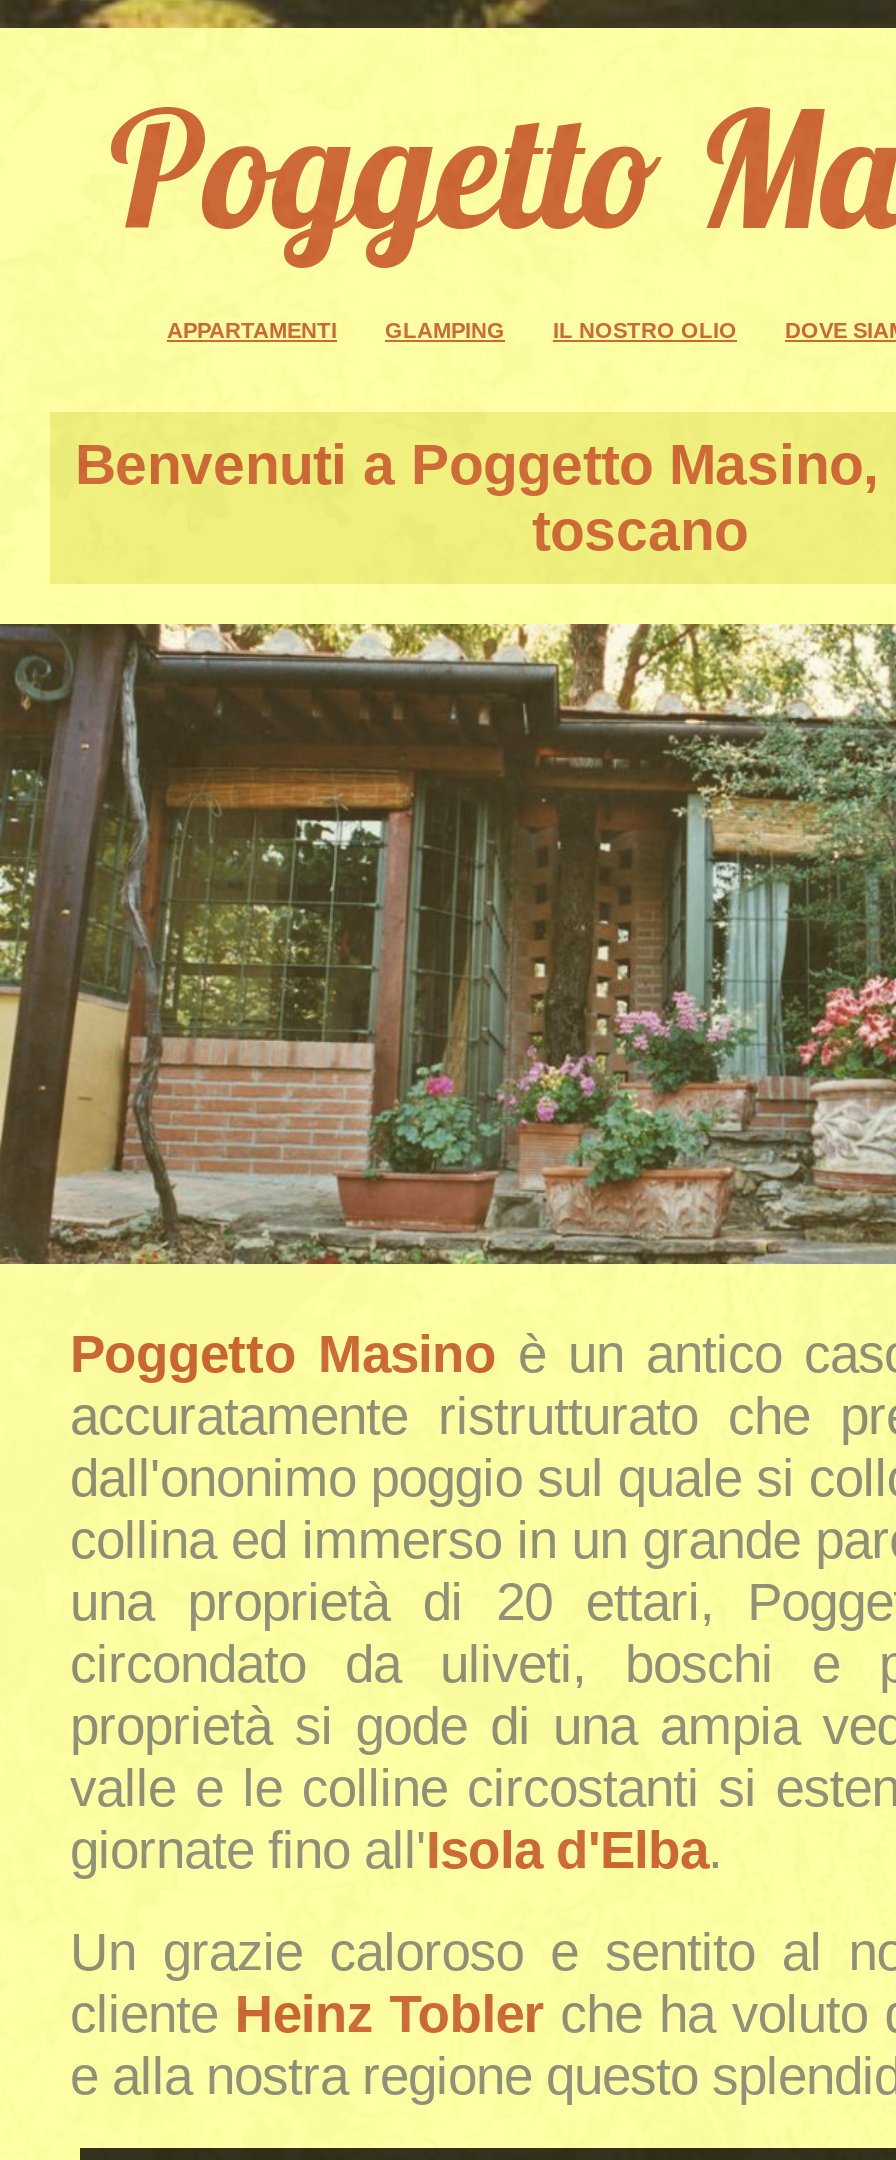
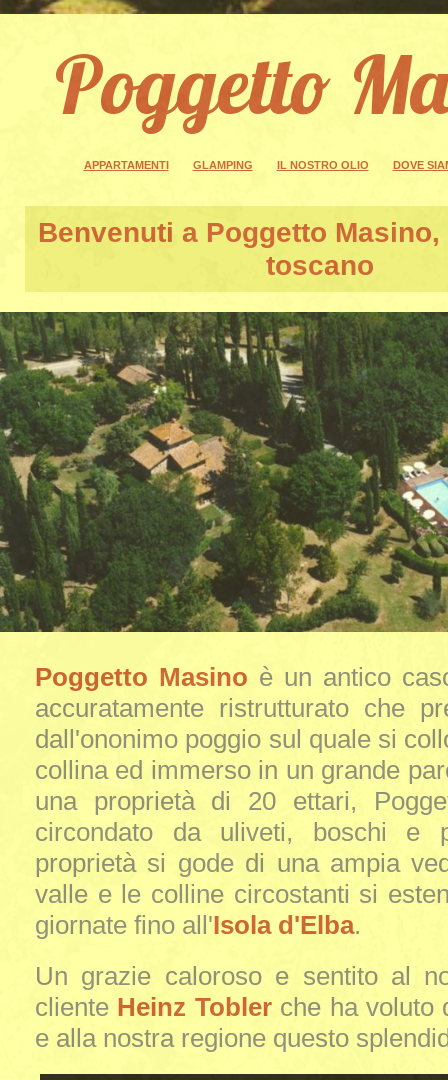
[6,624,890,1266] [image] -> [3,311,445,633] [image]

